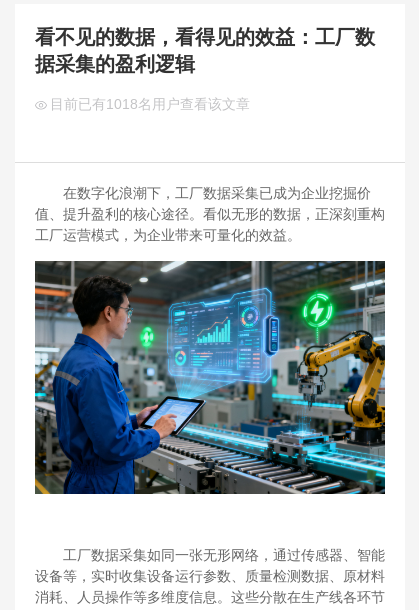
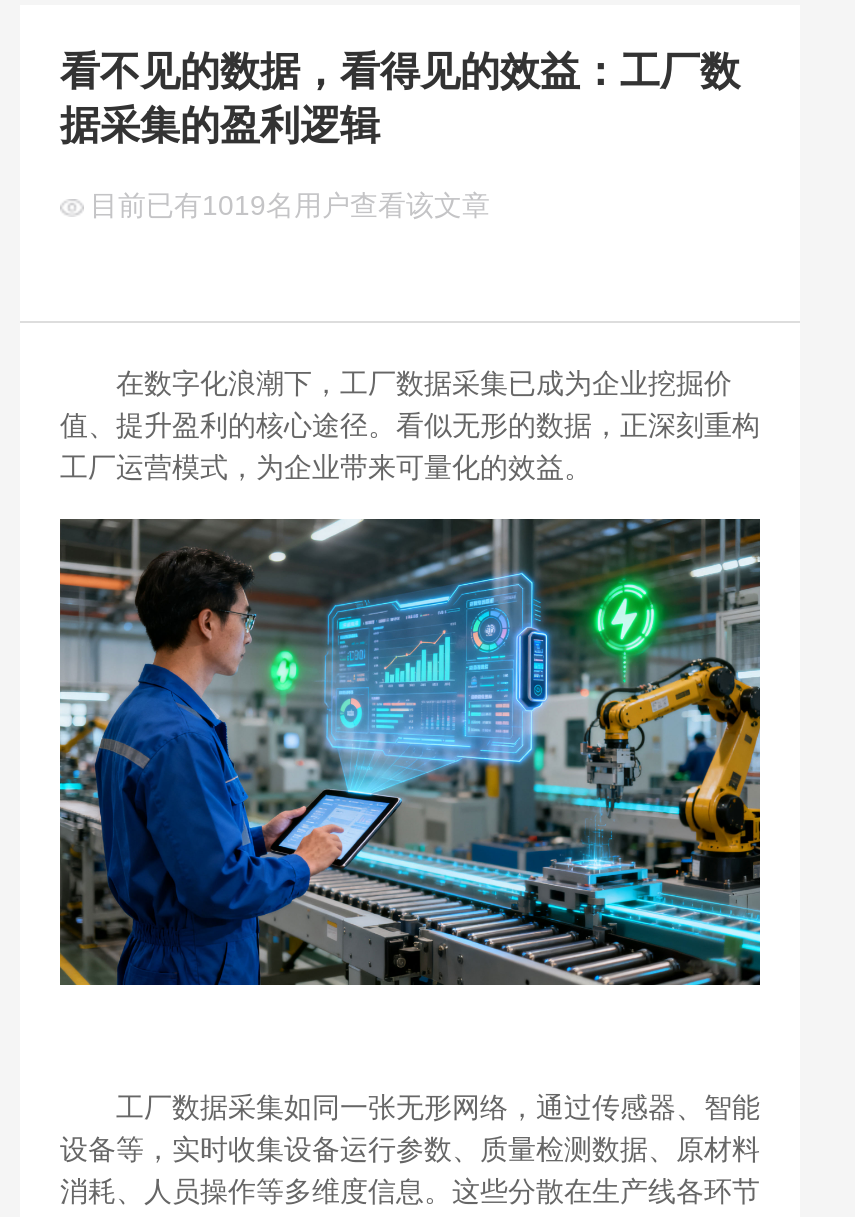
[50,96,250,112] 目前已有1018名用户查看该文章 -> [90,189,490,221] 目前已有1019名用户查看该文章

